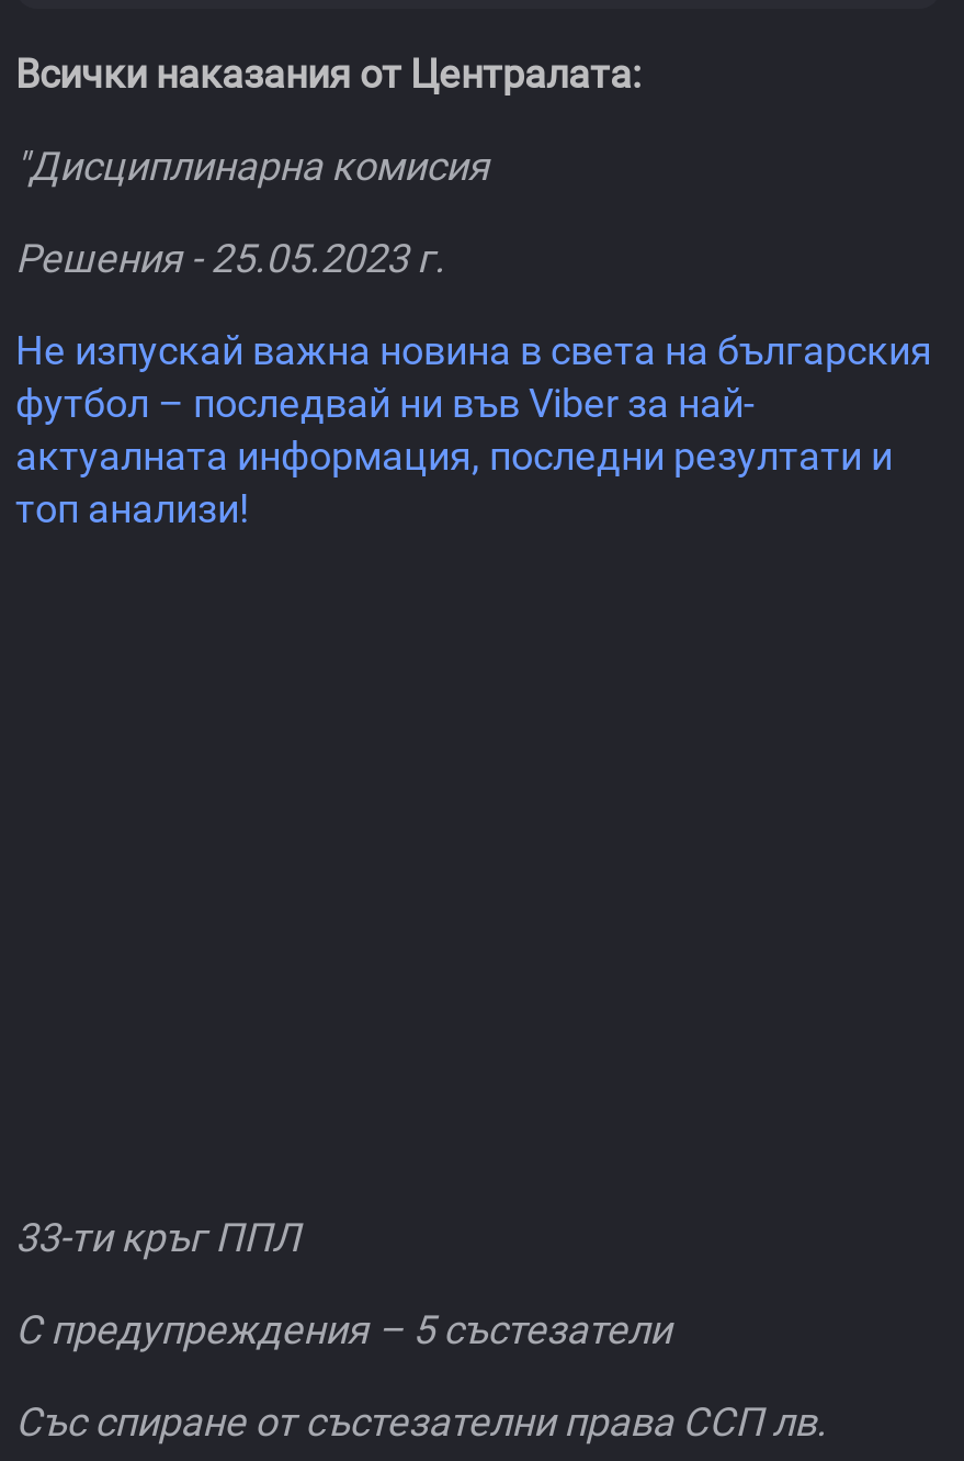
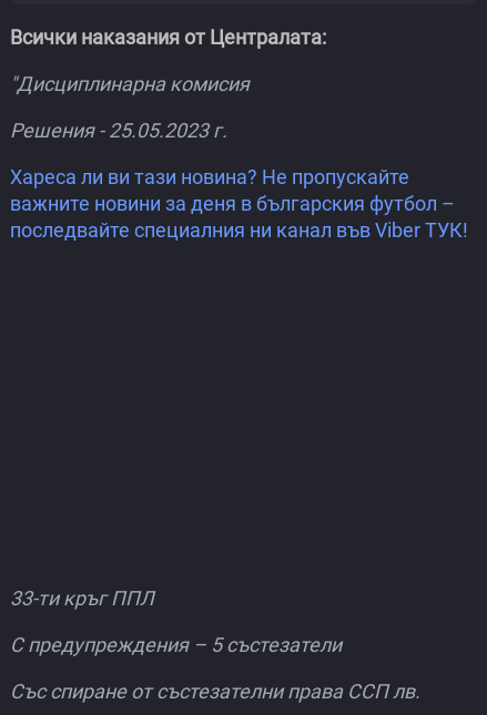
[15,328,932,532] Не изпускай важна новина в света на българския | футбол – последвай ни във Viber за най- | актуалната информация, последни резултати и | топ анализи! -> [10,166,468,242] Хареса ли ви тази новина? Не пропускайте | важните новини за деня в българския футбол – | последвайте специалния ни канал във Viber ТУК!

